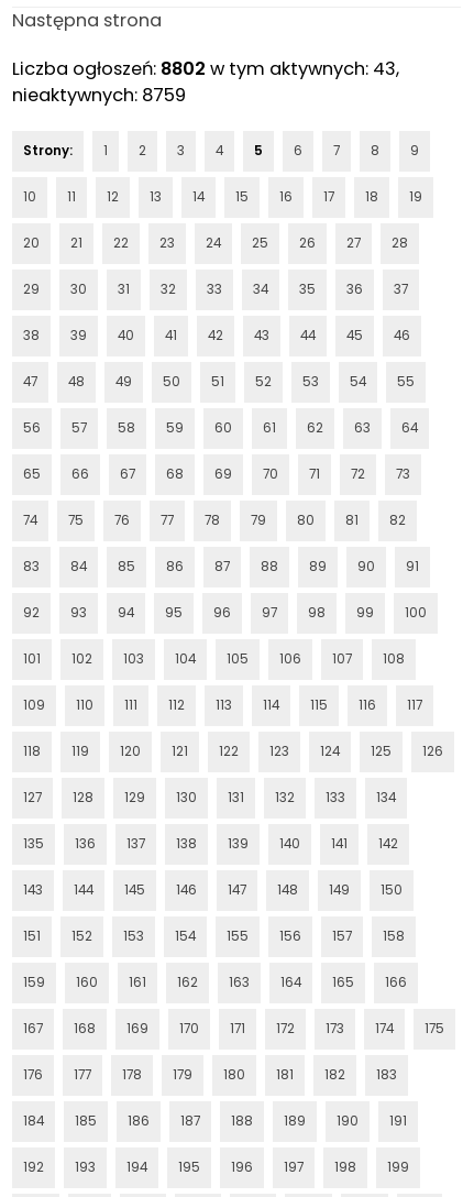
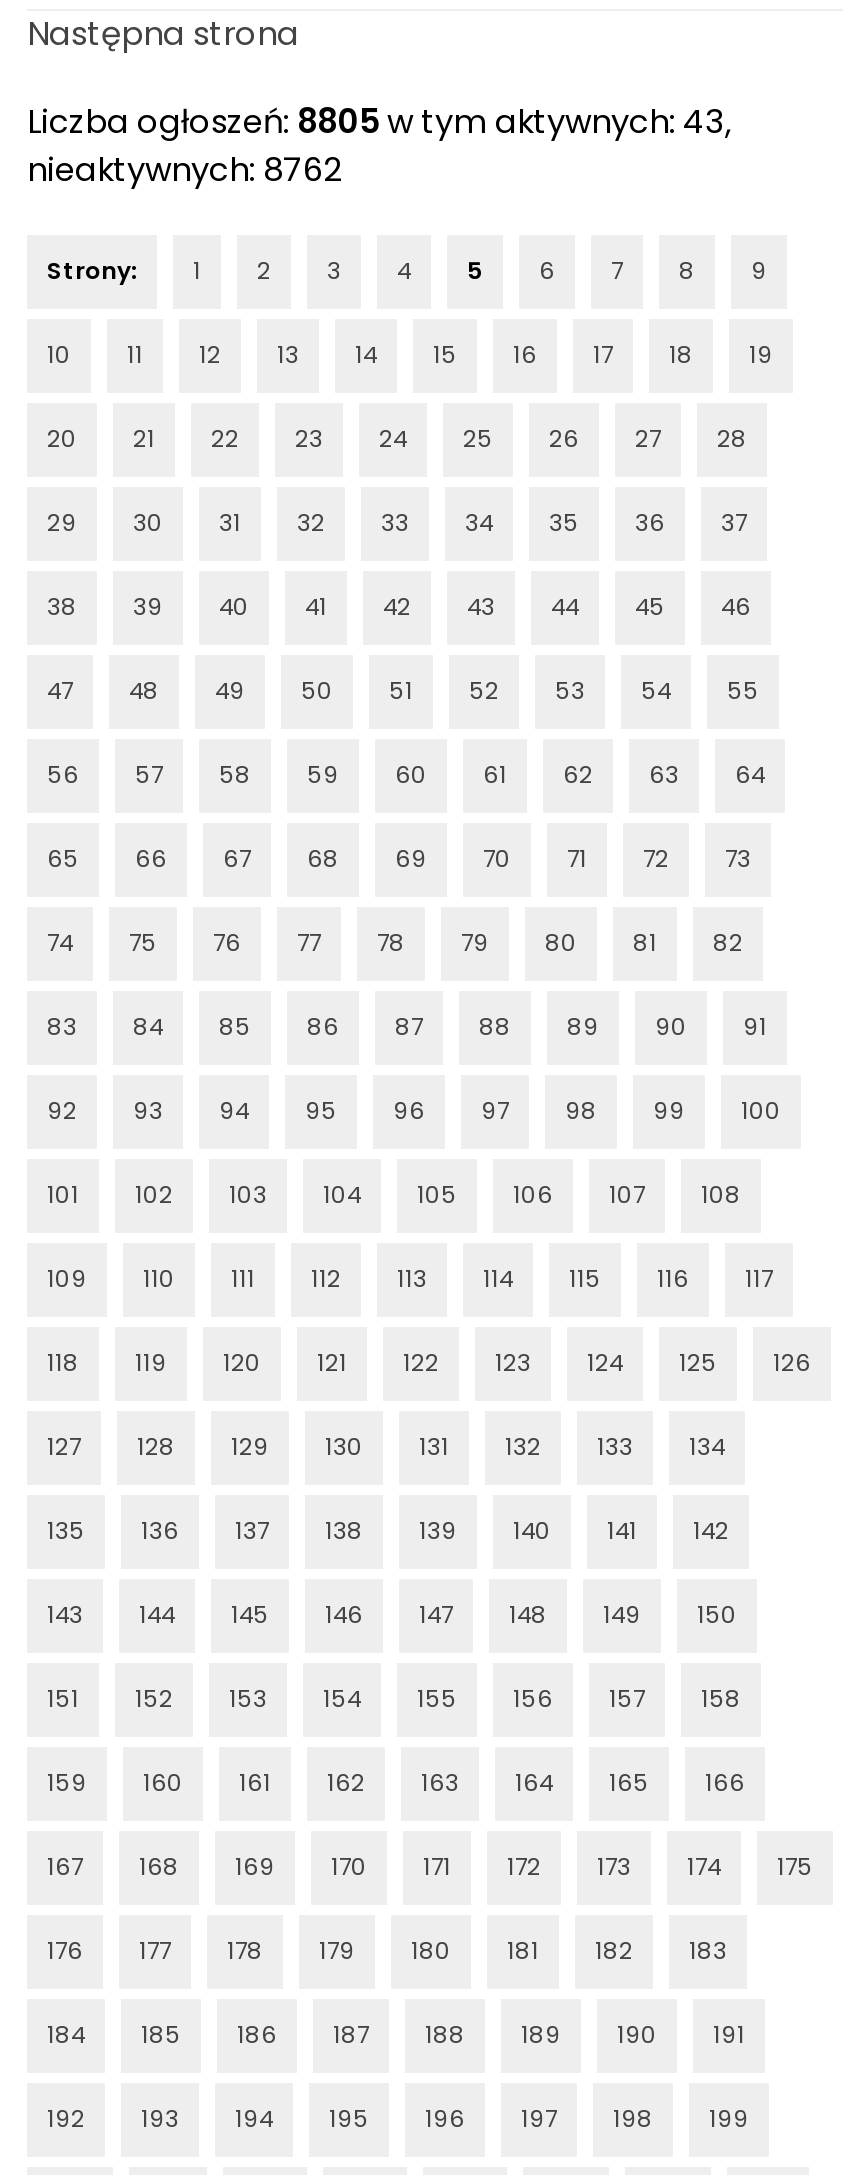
[12,56,399,81] Liczba ogłoszeń: 8802 w tym aktywnych: 43, -> [27,100,731,146] Liczba ogłoszeń: 8805 w tym aktywnych: 43,
[12,82,186,107] nieaktywnych: 8759 -> [27,148,343,194] nieaktywnych: 8762

